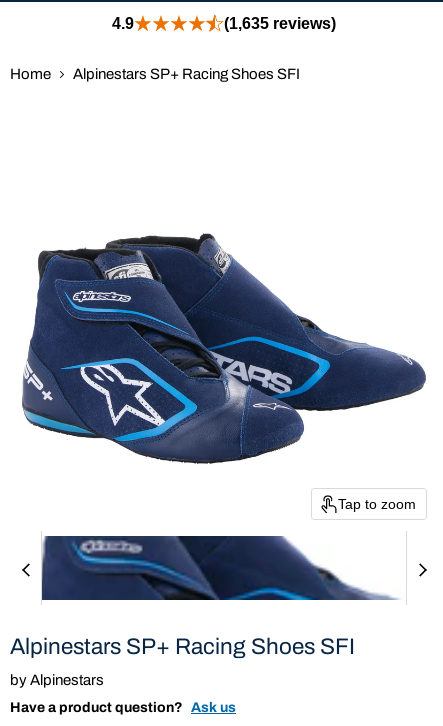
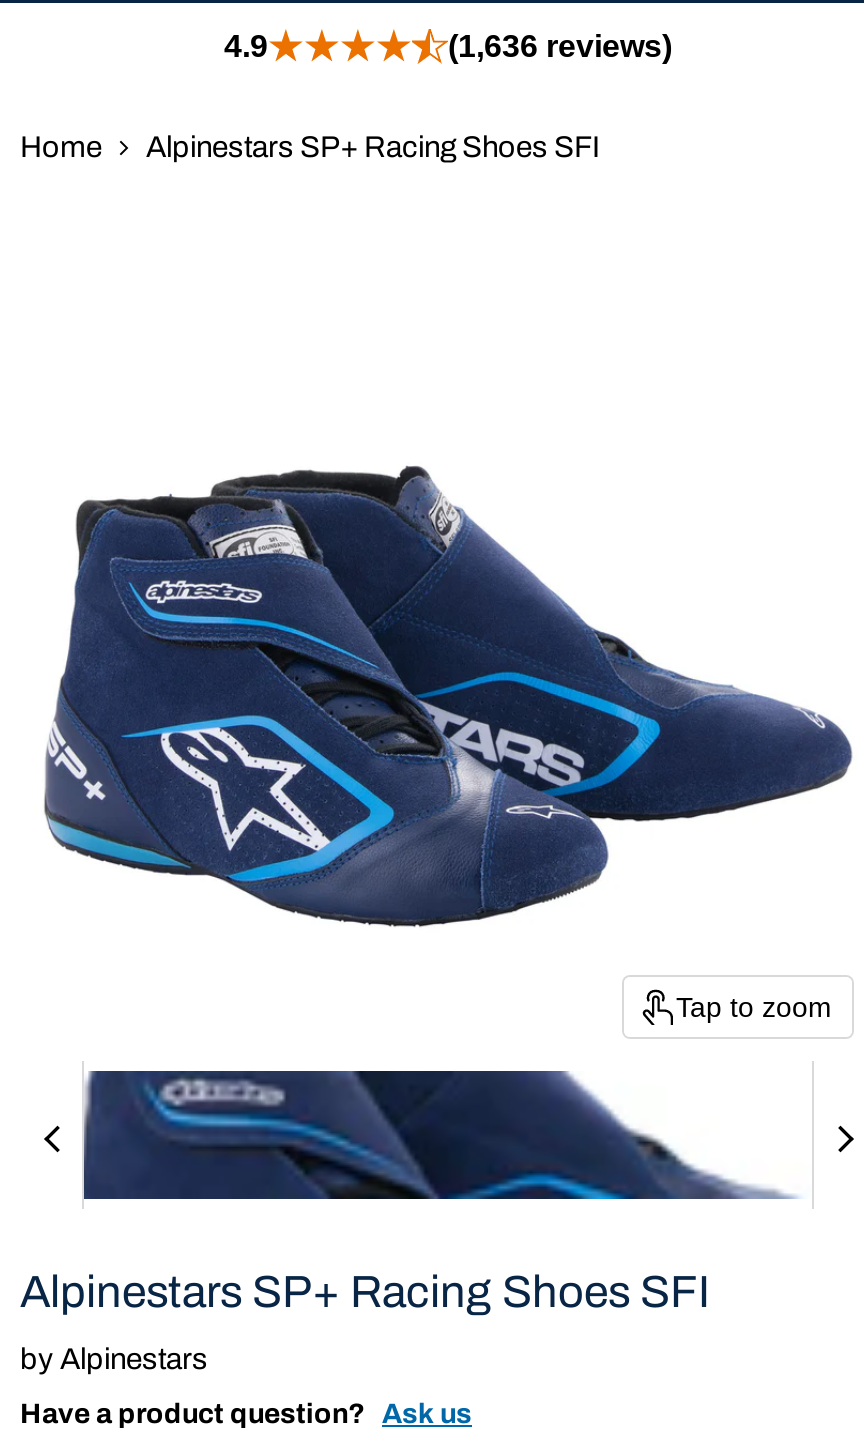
[224,15,336,32] (1,635 reviews) -> [448,29,672,63] (1,636 reviews)

